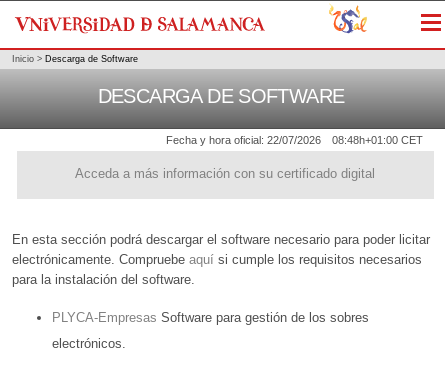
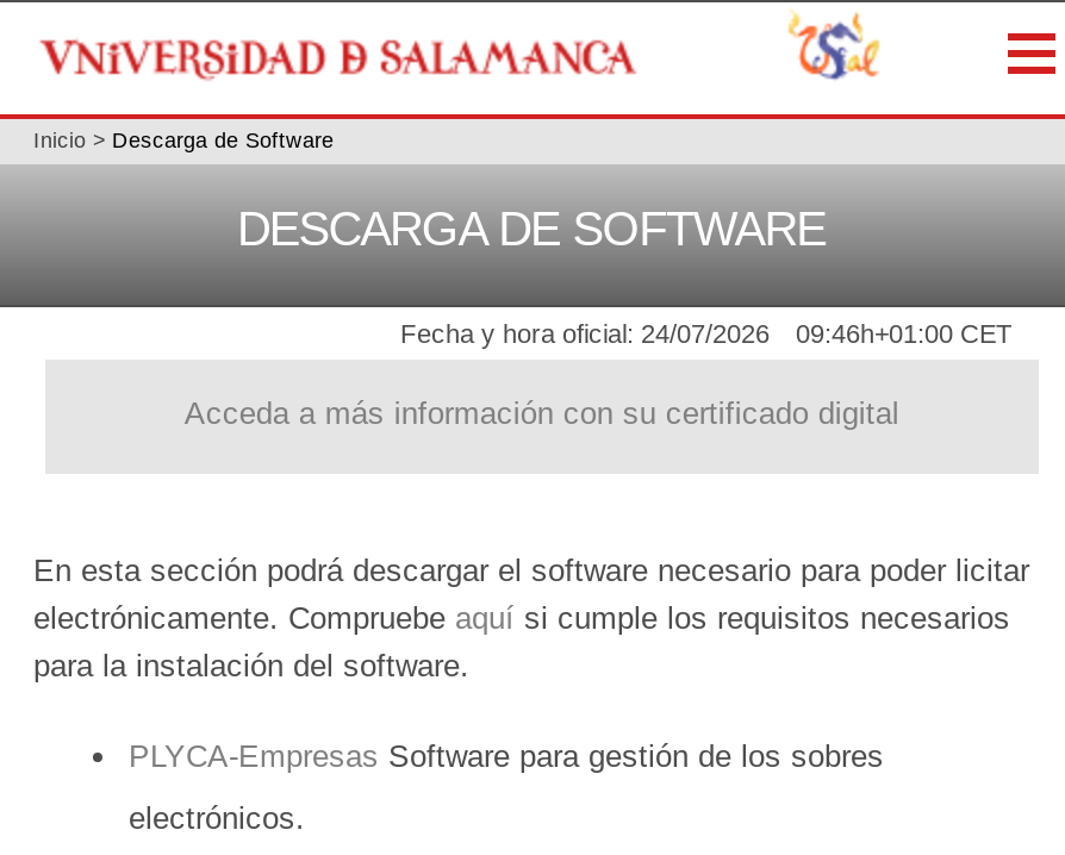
[166,134,321,146] Fecha y hora oficial: 22/07/2026 -> [400,320,770,348] Fecha y hora oficial: 24/07/2026
[332,134,423,146] 08:48h+01:00 CET -> [796,320,1013,348] 09:46h+01:00 CET

